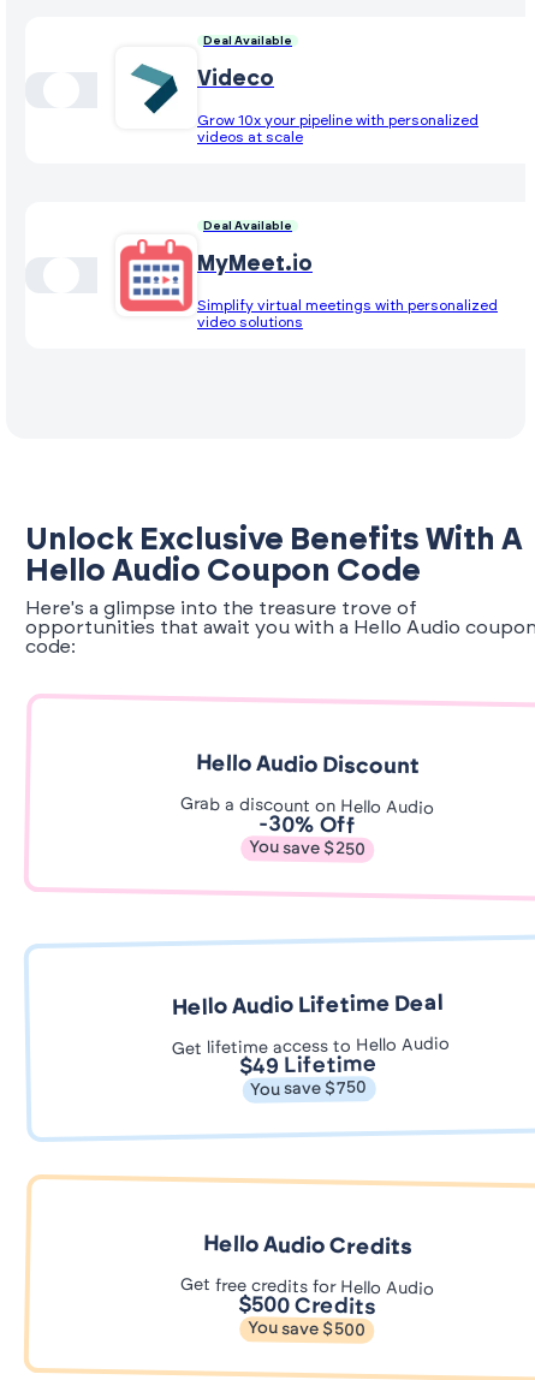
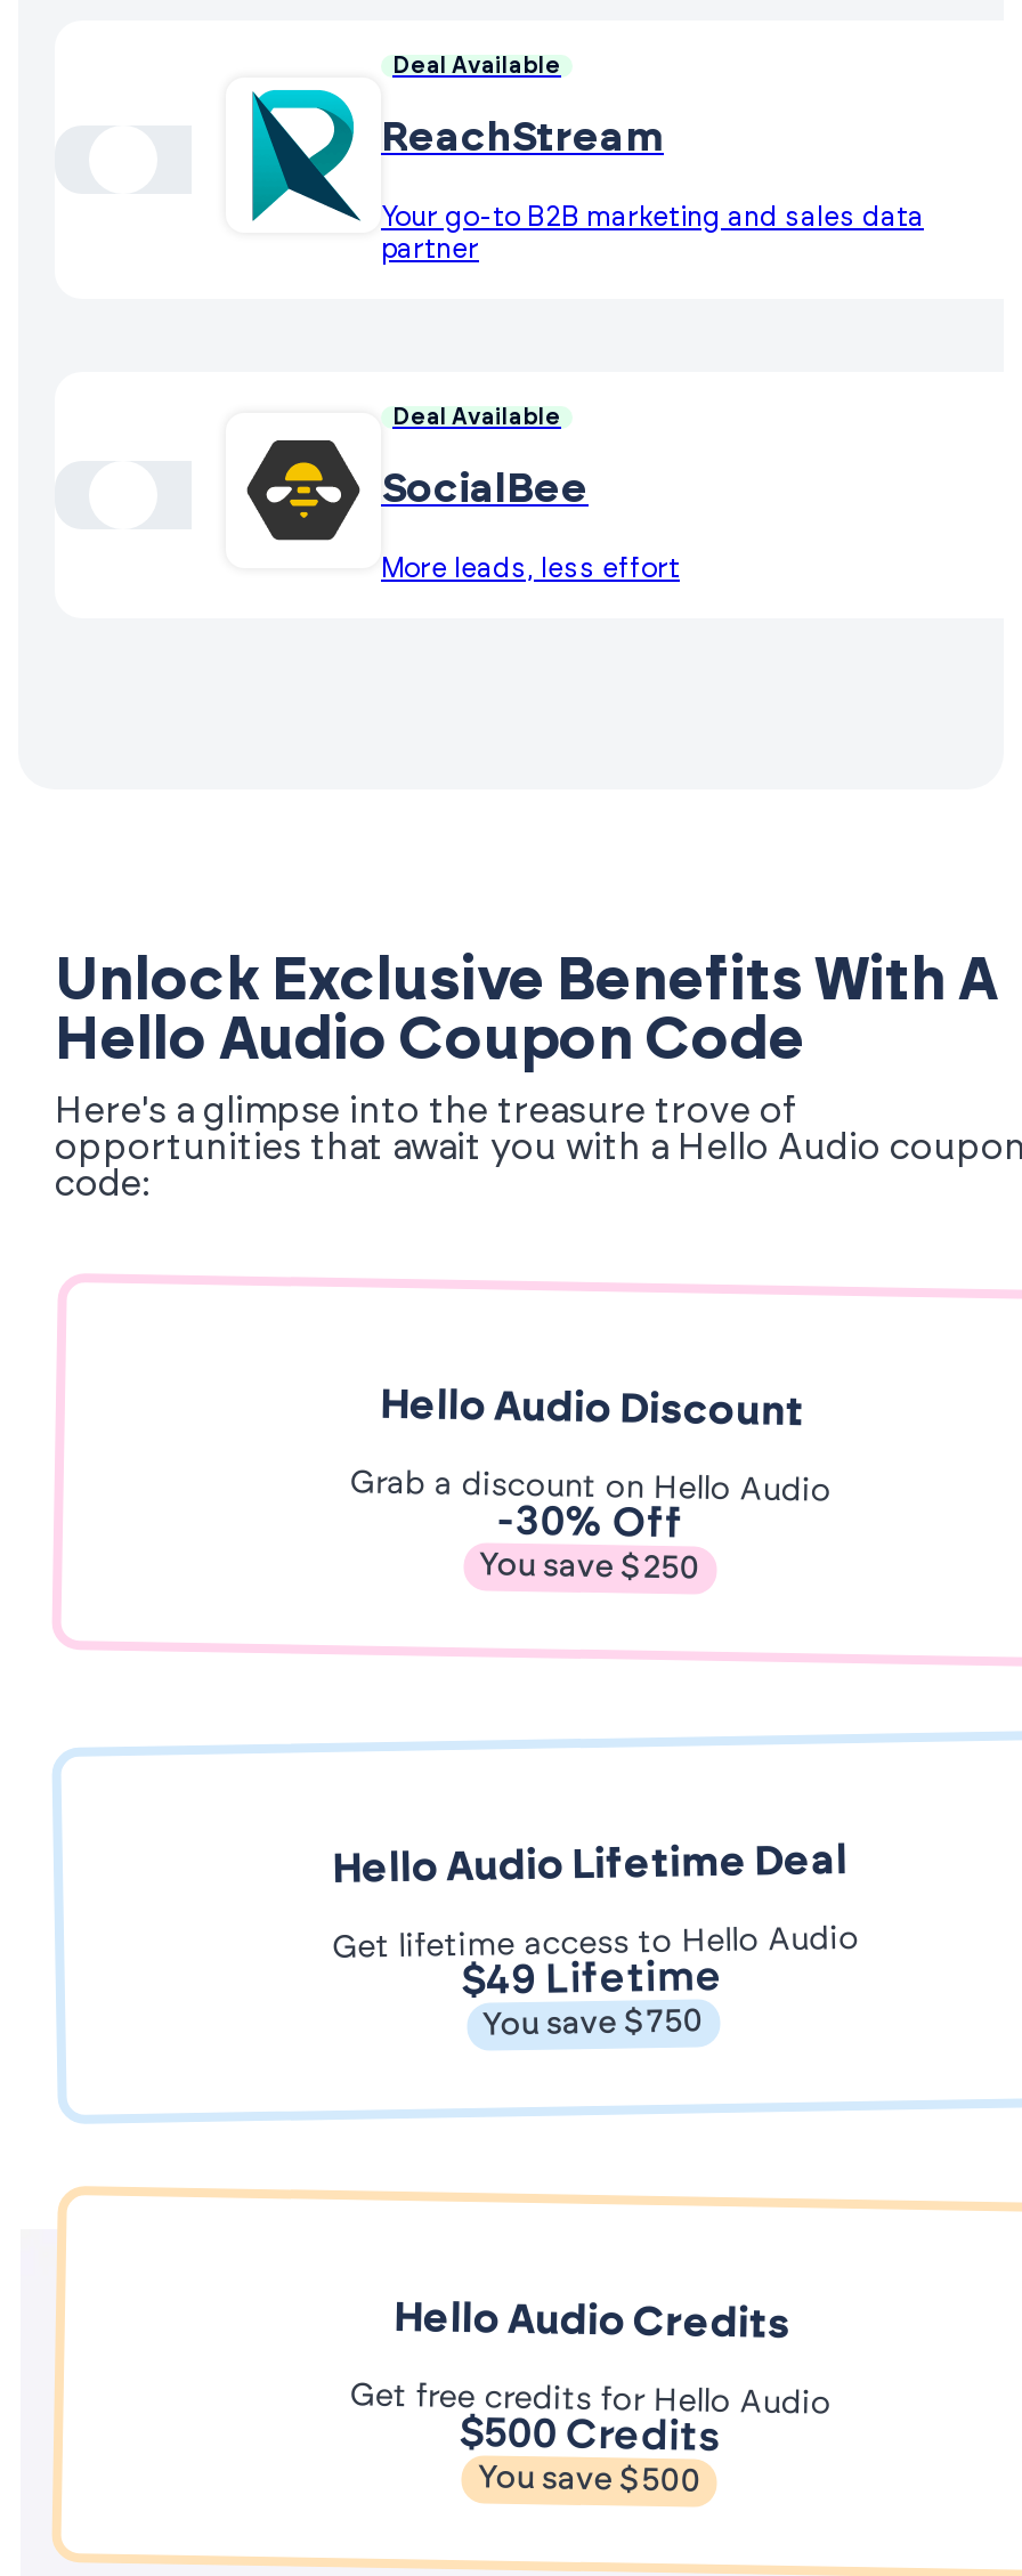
[129,53,274,121] [image] | Videco -> [249,87,664,221] [image] | ReachStream
[197,113,478,144] Grow 10x your pipeline with personalized | videos at scale -> [381,203,924,262] Your go-to B2B marketing and sales data | partner
[119,238,313,313] [image] | MyMeet.io -> [235,438,589,548] [image] | SocialBee
[197,298,498,329] Simplify virtual meetings with personalized | video solutions -> [381,554,680,581] More leads, less effort

